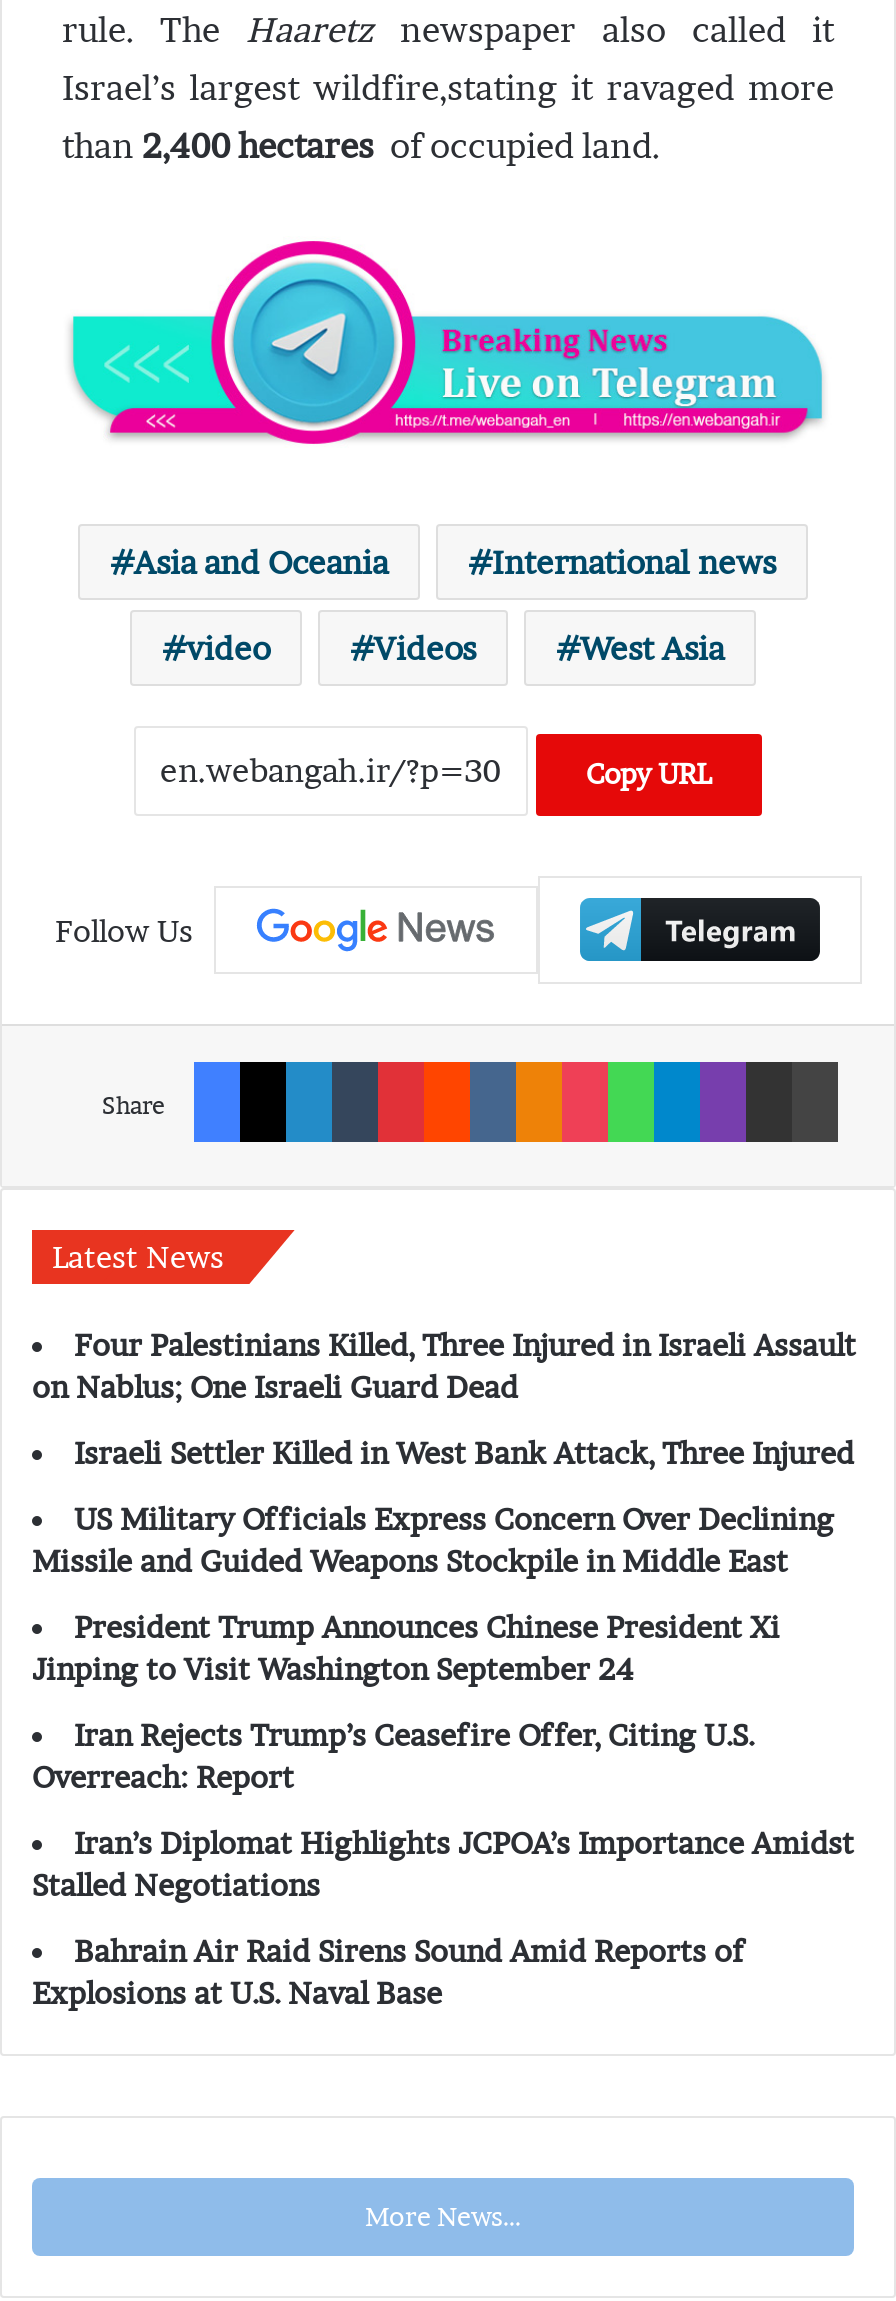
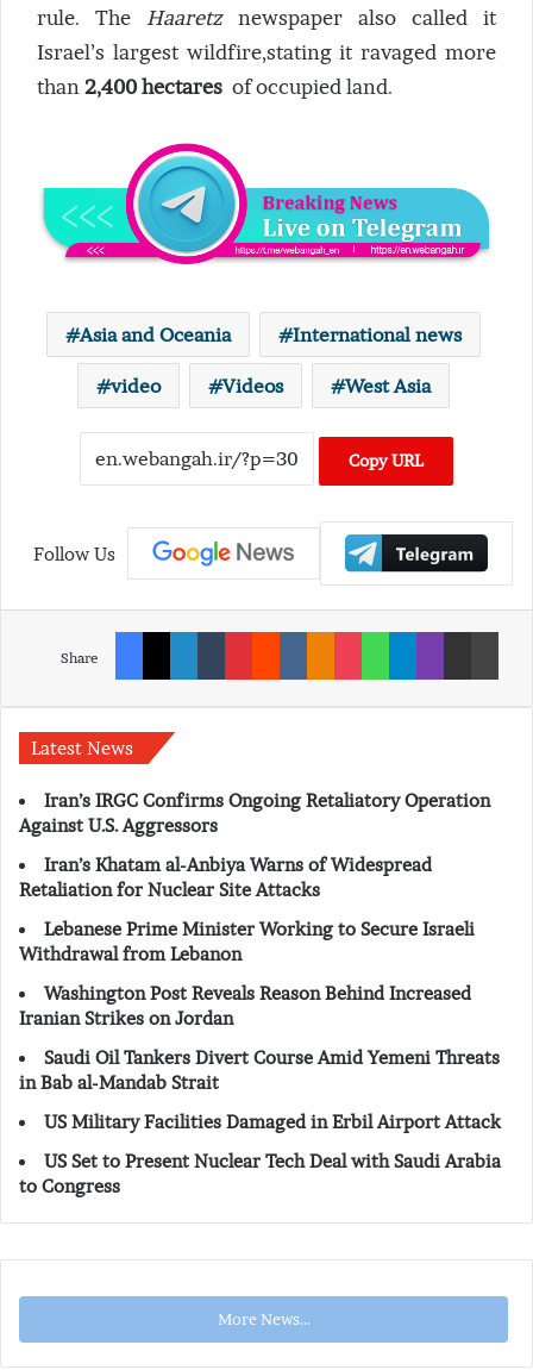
[32,1324,856,1406] Four Palestinians Killed, Three Injured in Israeli Assault | on Nablus; One Israeli Guard Dead -> [19,788,490,837] Iran’s IRGC Confirms Ongoing Retaliatory Operation | Against U.S. Aggressors
[74,1432,854,1472] Israeli Settler Killed in West Bank Attack, Three Injured -> [19,852,432,901] Iran’s Khatam al-Anbiya Warns of Widespread | Retaliation for Nuclear Site Attacks
[32,1498,834,1580] US Military Officials Express Concern Over Declining | Missile and Guided Weapons Stockpile in Middle East -> [19,917,475,965] Lebanese Prime Minister Working to Secure Israeli | Withdrawal from Lebanon
[32,1606,780,1688] President Trump Announces Chinese President Xi | Jinping to Visit Washington September 24 -> [19,981,471,1030] Washington Post Reveals Reason Behind Increased | Iranian Strikes on Jordan
[32,1714,754,1796] Iran Rejects Trump’s Ceasefire Offer, Citing U.S. | Overreach: Report -> [19,1045,500,1094] Saudi Oil Tankers Divert Course Amid Yemeni Threats | in Bab al-Mandab Strait
[32,1822,854,1904] Iran’s Diplomat Highlights JCPOA’s Importance Amidst | Stalled Negotiations -> [44,1109,501,1133] US Military Facilities Damaged in Erbil Airport Attack
[32,1930,744,2012] Bahrain Air Raid Sirens Sound Amid Reports of | Explosions at U.S. Naval Base -> [19,1149,501,1197] US Set to Present Nuclear Tech Deal with Saudi Arabia | to Congress

